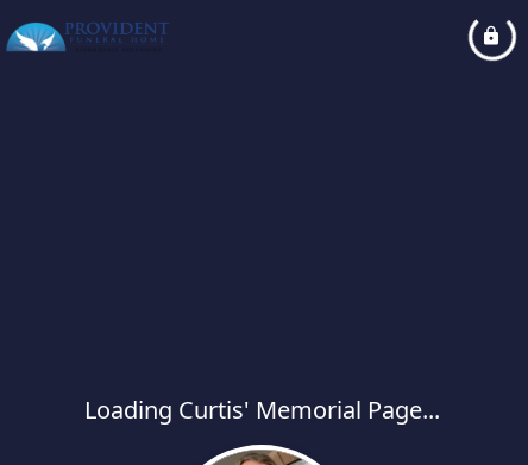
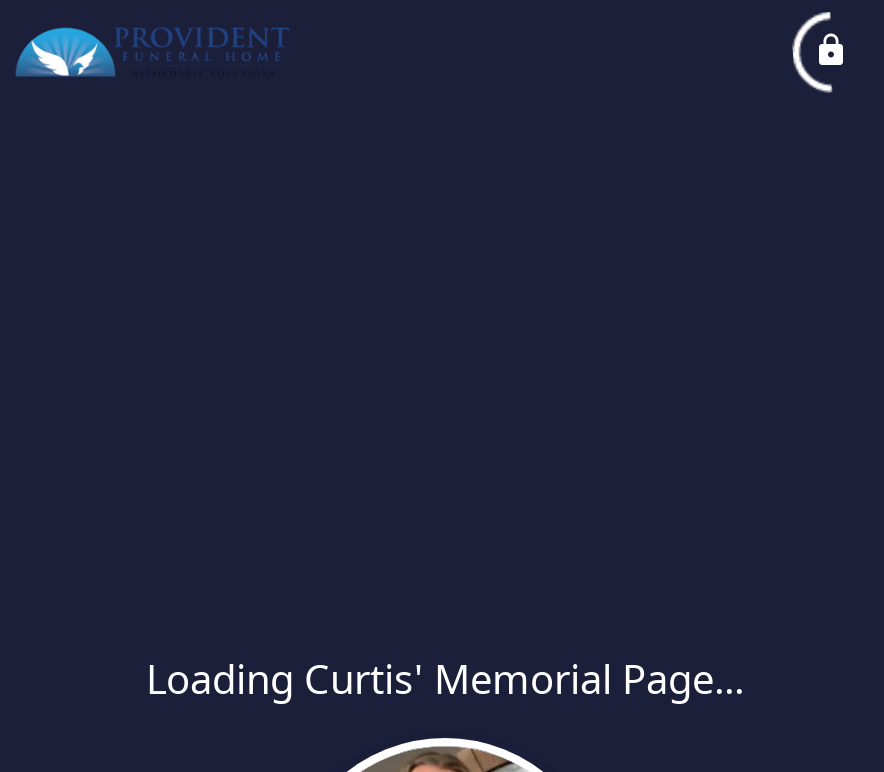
[477,13,517,62] [image] -> [807,10,873,92] [image]

